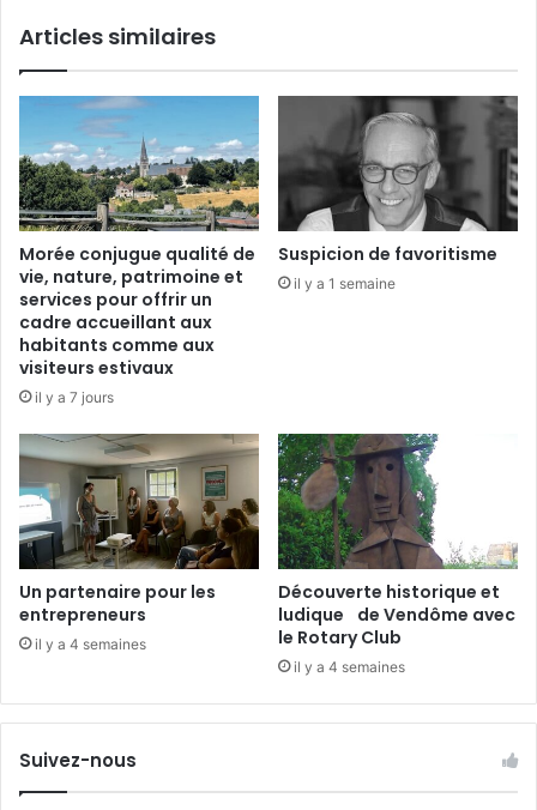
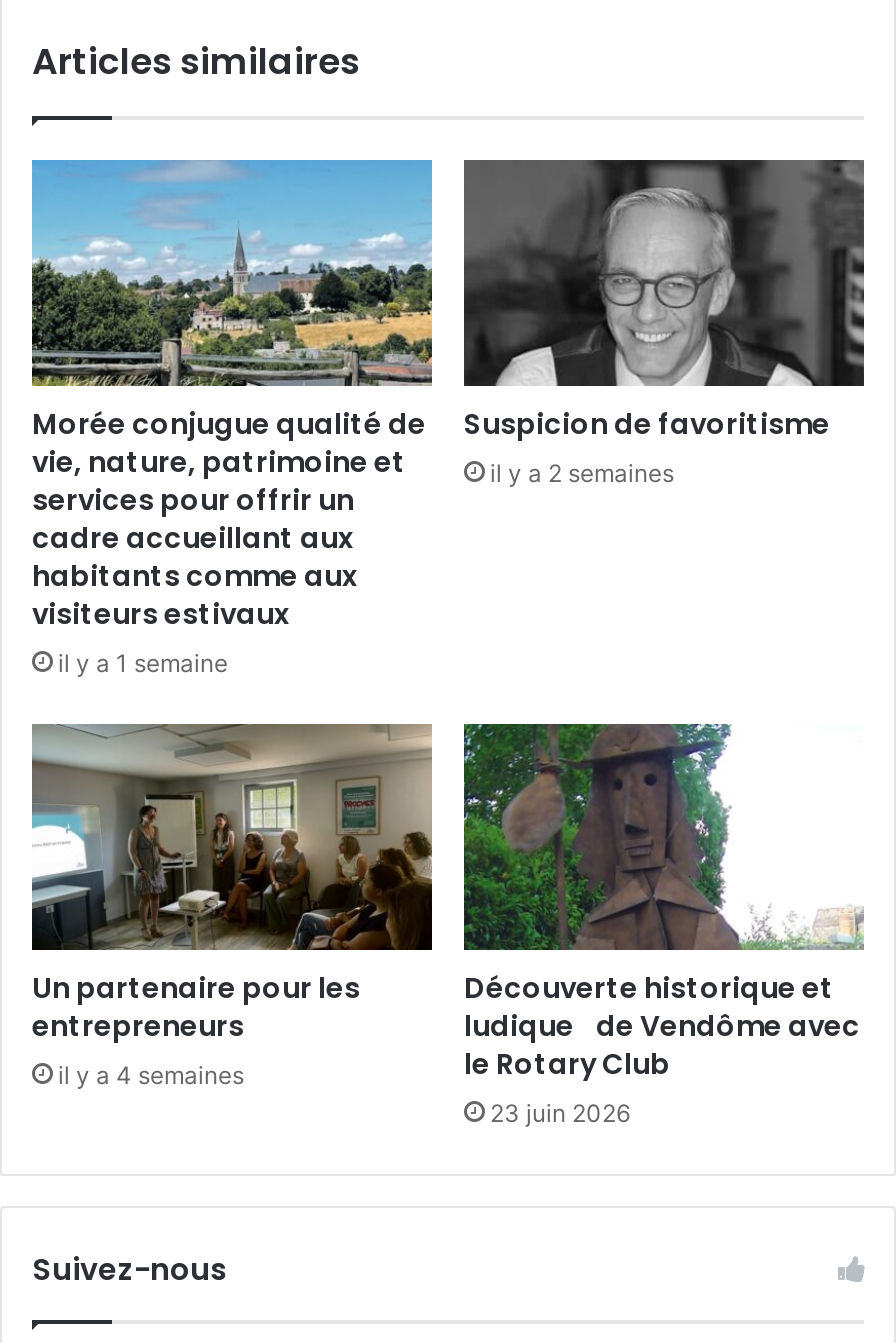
[294,274,396,292] il y a 1 semaine -> [490,458,674,488] il y a 2 semaines
[35,388,114,406] il y a 7 jours -> [58,648,228,678] il y a 1 semaine
[294,657,405,675] il y a 4 semaines -> [490,1097,630,1127] 23 juin 2026

